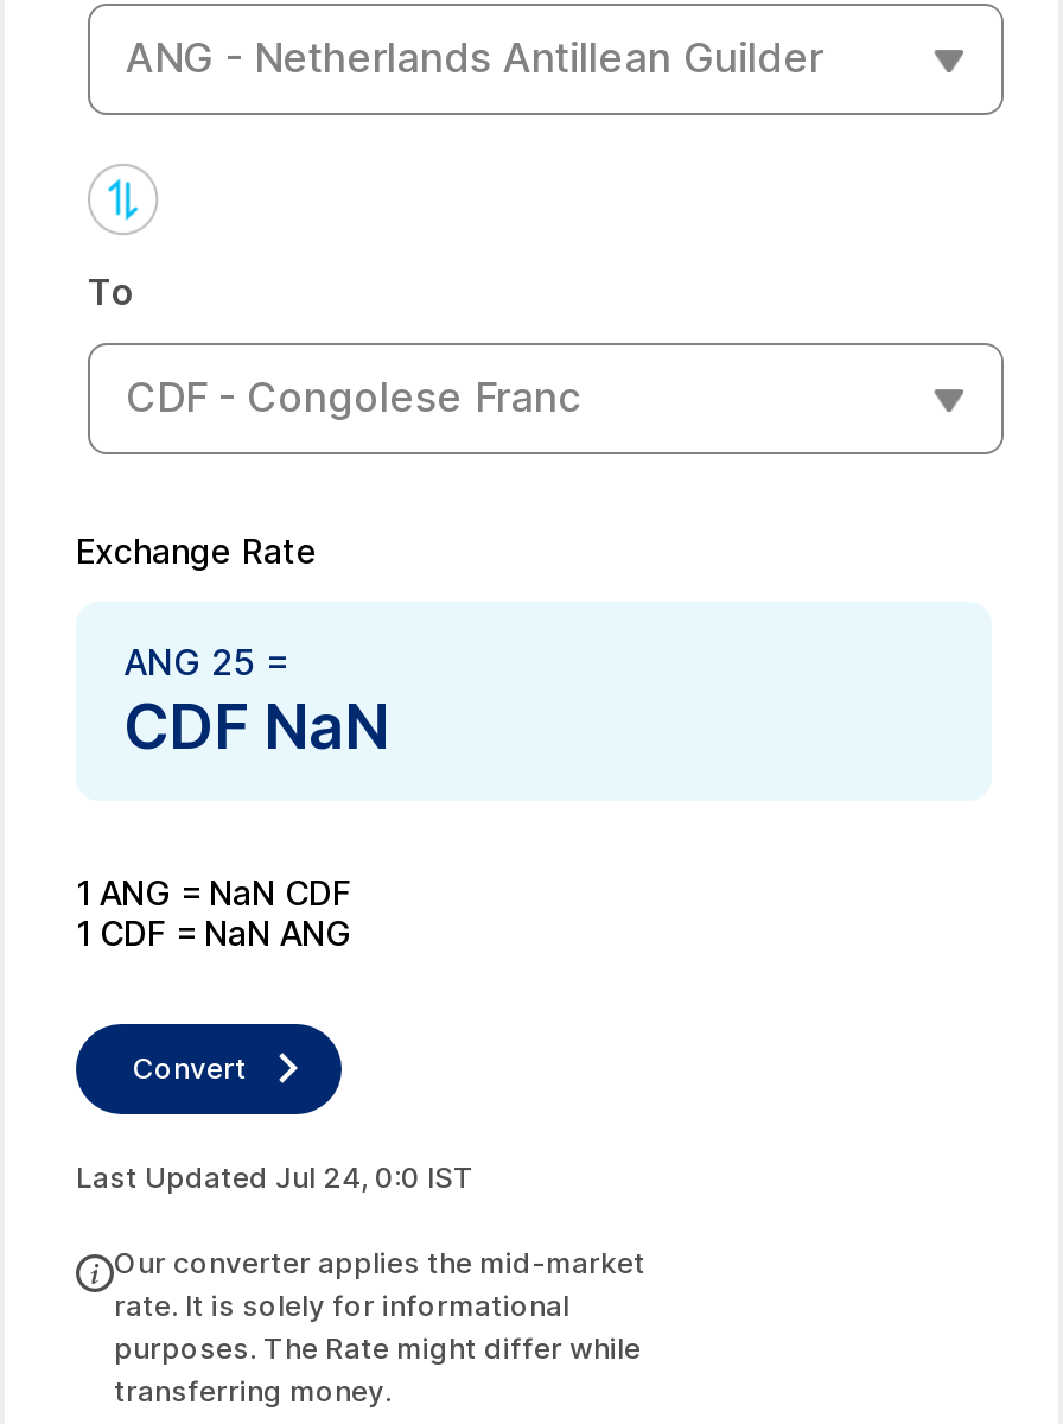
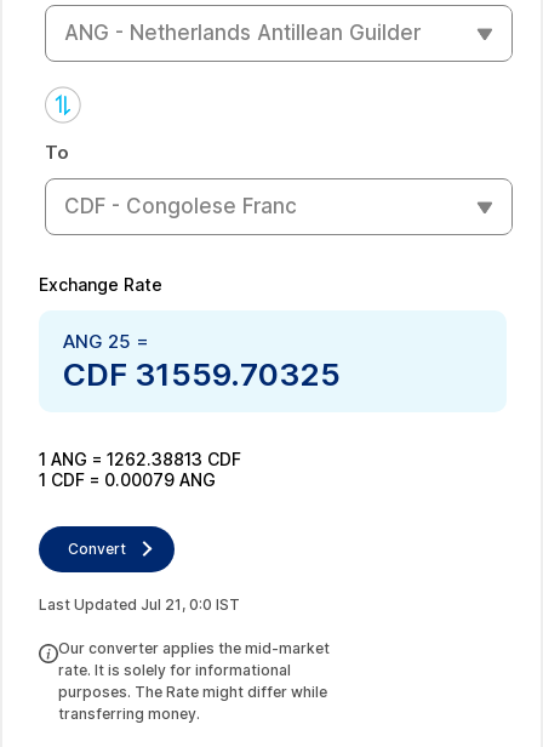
[123,688,389,762] CDF NaN -> [63,355,341,392] CDF 31559.70325
[76,871,351,911] 1 ANG = NaN CDF -> [39,448,241,469] 1 ANG = 1262.38813 CDF
[76,911,351,952] 1 CDF = NaN ANG -> [39,469,216,489] 1 CDF = 0.00079 ANG
[76,1158,475,1194] Last Updated Jul 24, 0:0 IST -> [39,595,240,613] Last Updated Jul 21, 0:0 IST

